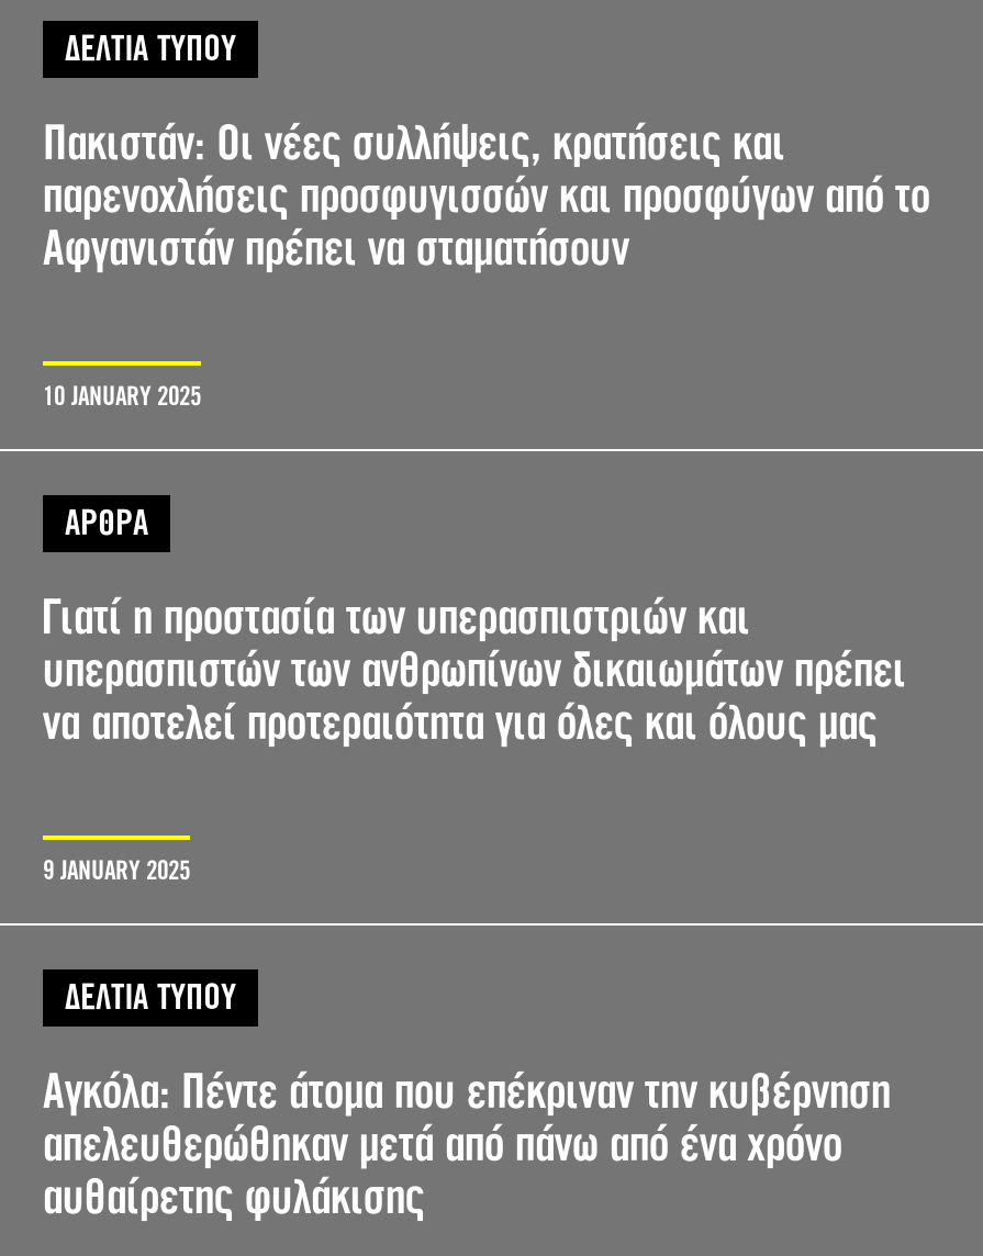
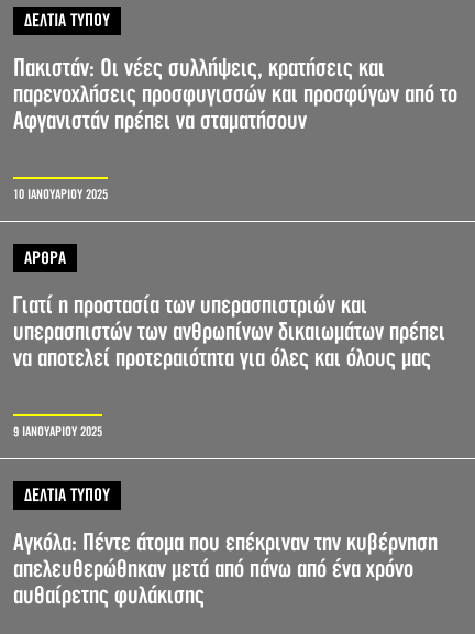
[43,381,201,412] 10 JANUARY 2025 -> [13,187,108,202] 10 ΙΑΝΟΥΑΡΙΟΥ 2025
[43,855,190,886] 9 JANUARY 2025 -> [13,424,102,440] 9 ΙΑΝΟΥΑΡΙΟΥ 2025

